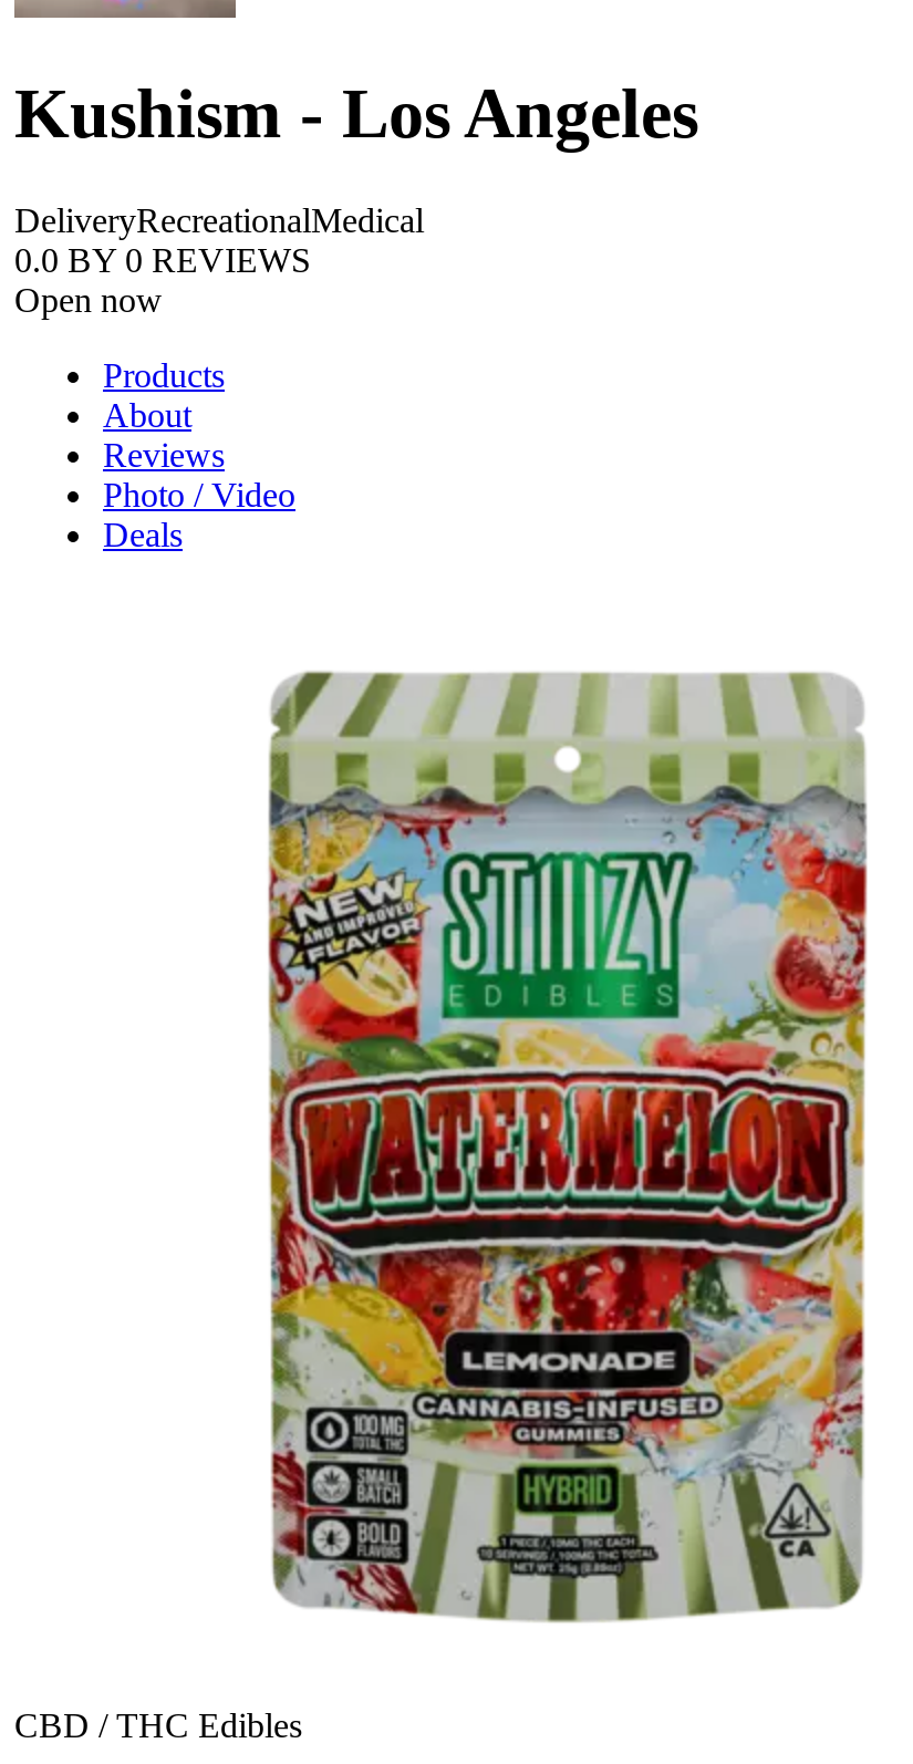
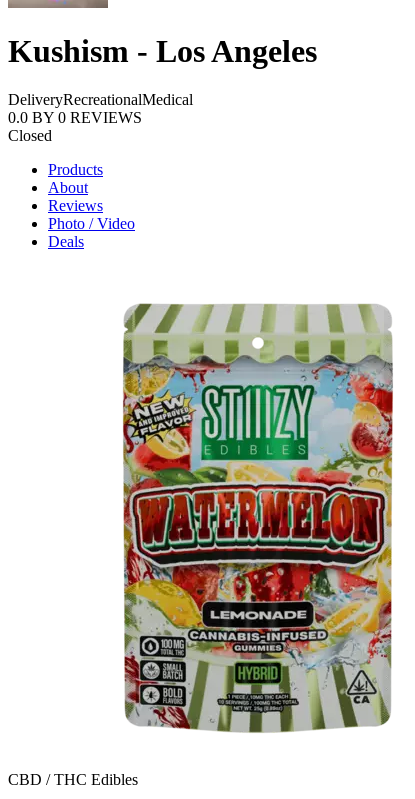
[14,282,163,320] Open now -> [8,127,52,144] Closed

